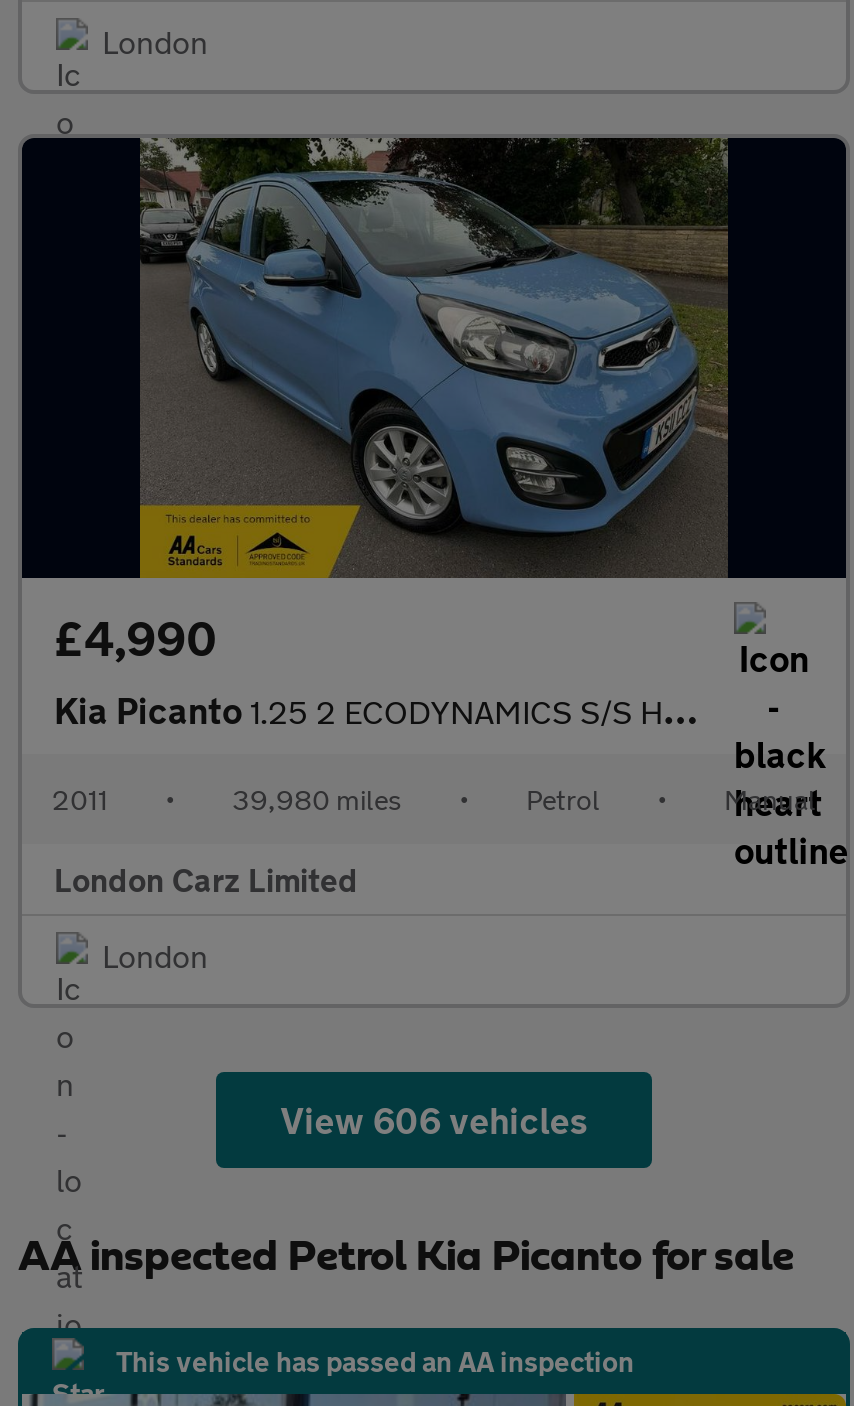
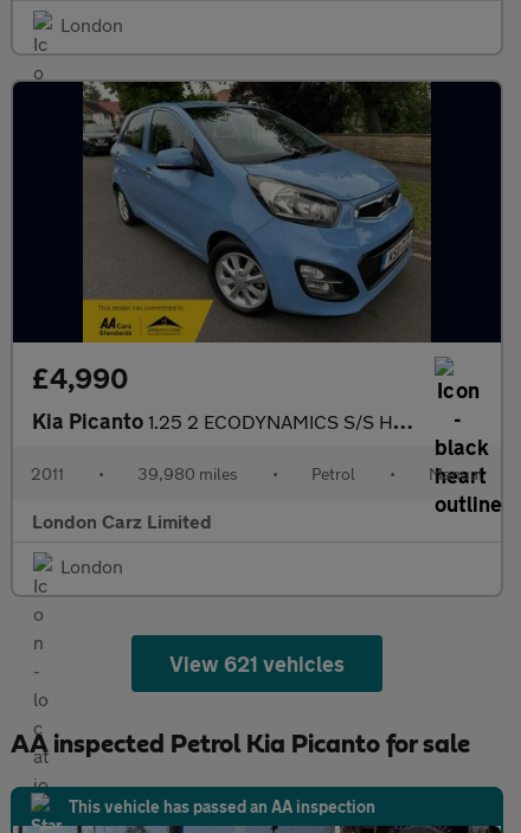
[280,1098,588,1142] View 606 vehicles -> [169,651,345,677] View 621 vehicles

